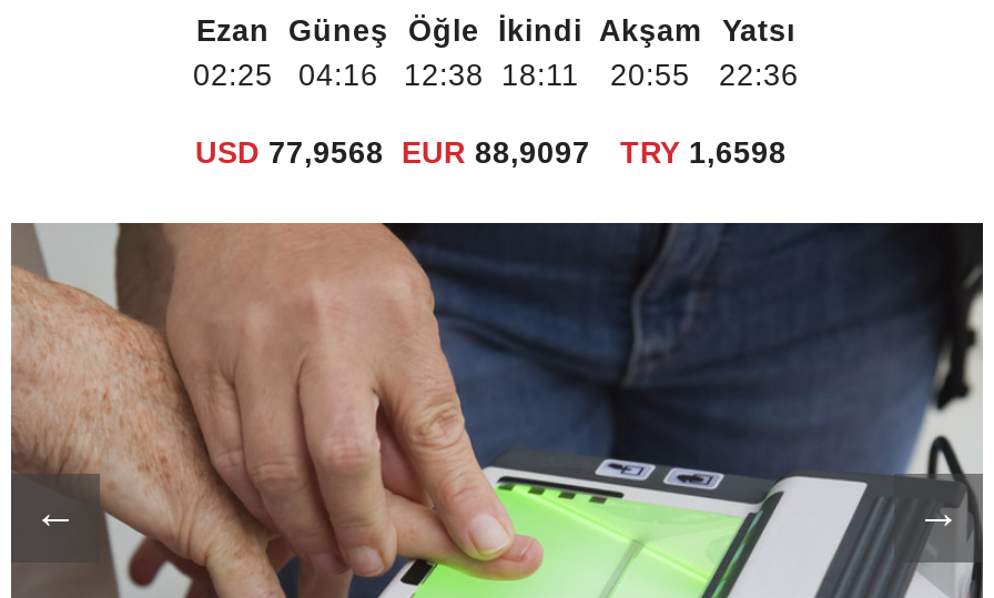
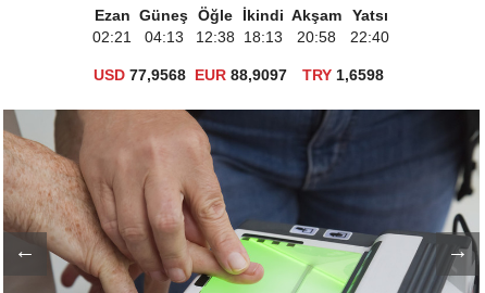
[193,59,273,92] 02:25 -> [92,29,132,46] 02:21
[298,59,378,92] 04:16 -> [144,29,183,46] 04:13
[404,59,579,92] 12:38 18:11 -> [196,29,282,46] 12:38 18:13
[610,59,690,92] 20:55 -> [297,29,336,46] 20:58
[719,59,799,92] 22:36 -> [350,29,389,46] 22:40

